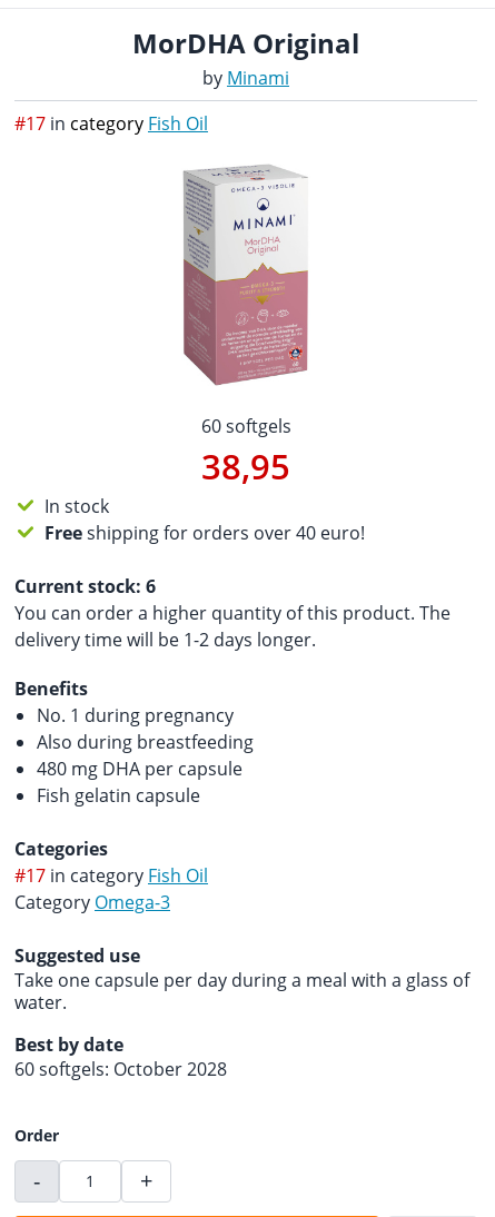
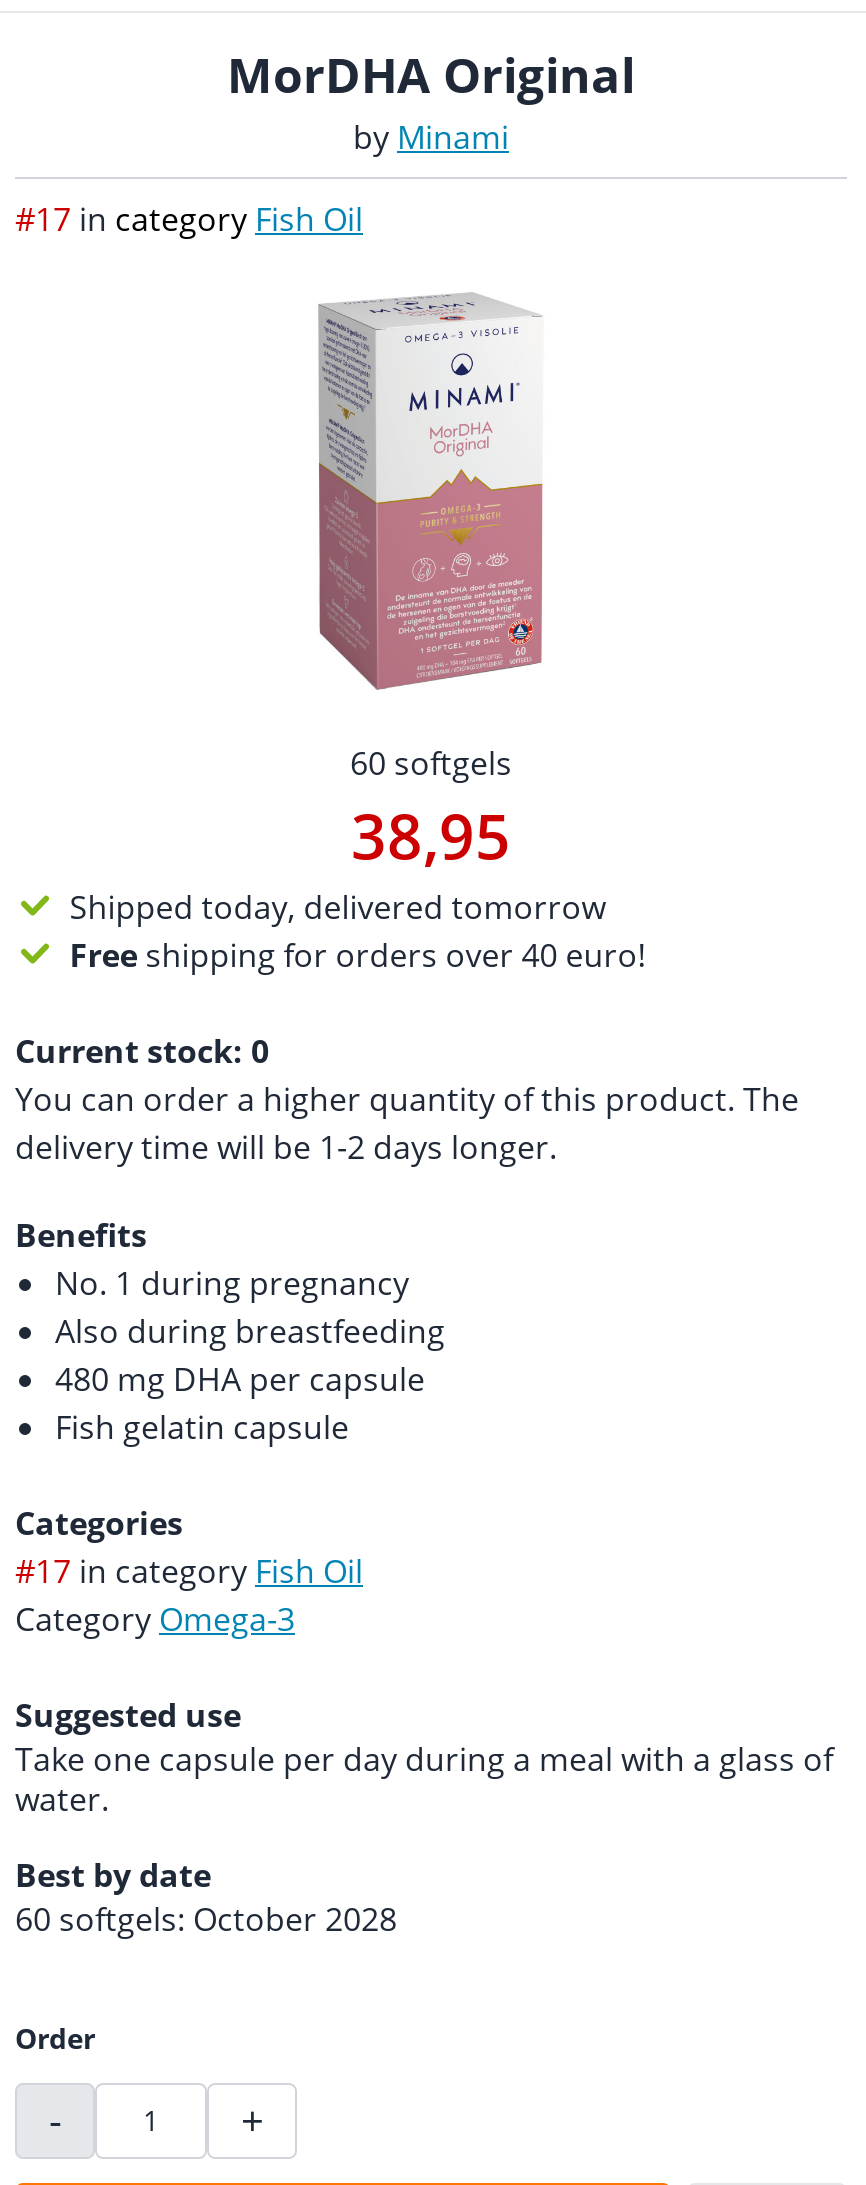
[45,494,109,518] In stock -> [69,885,605,929] Shipped today, delivered tomorrow
[14,574,156,598] Current stock: 6 -> [15,1029,269,1073] Current stock: 0

